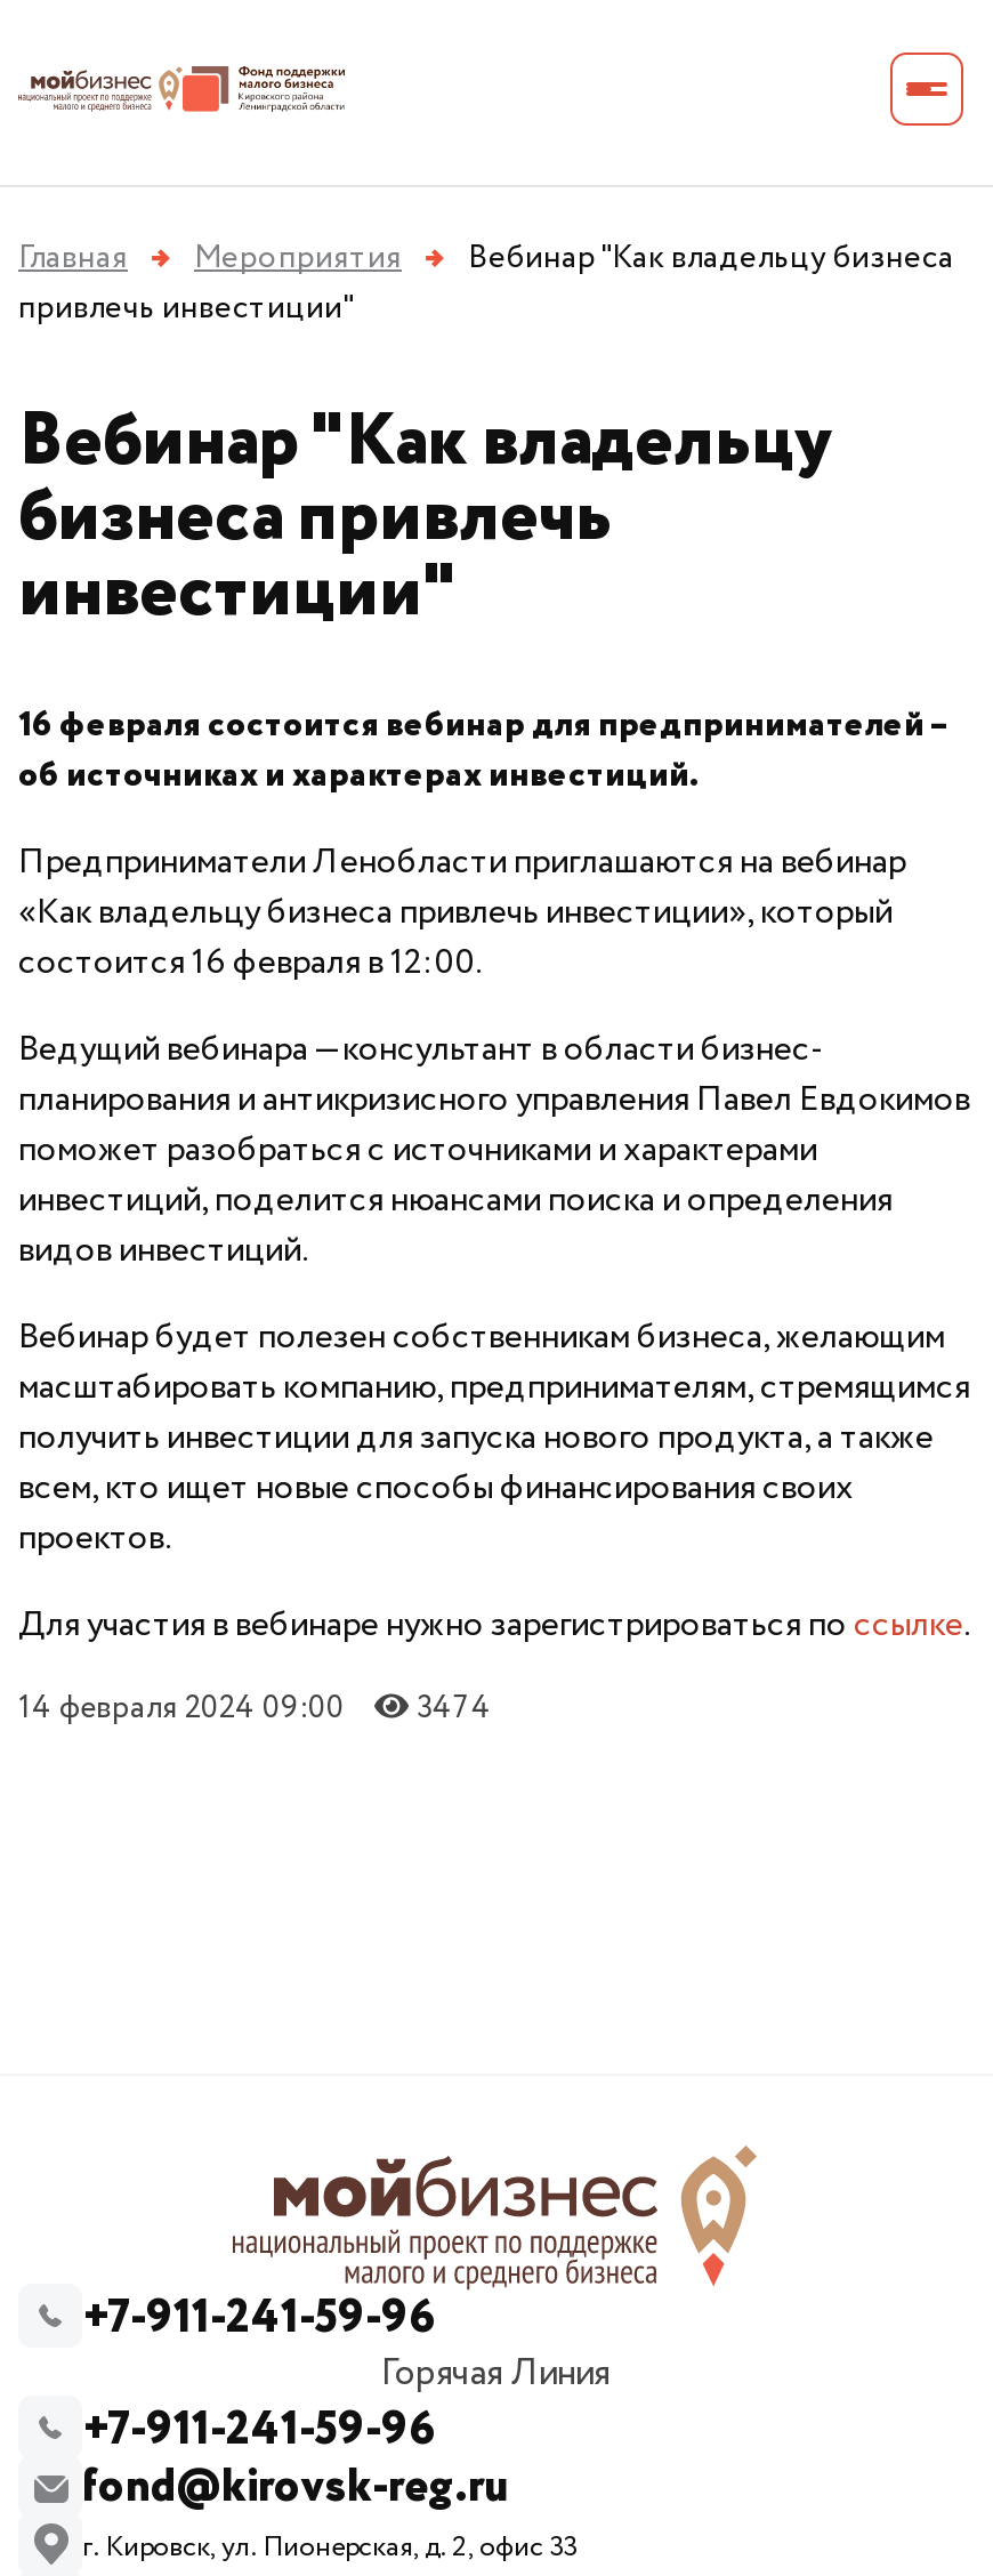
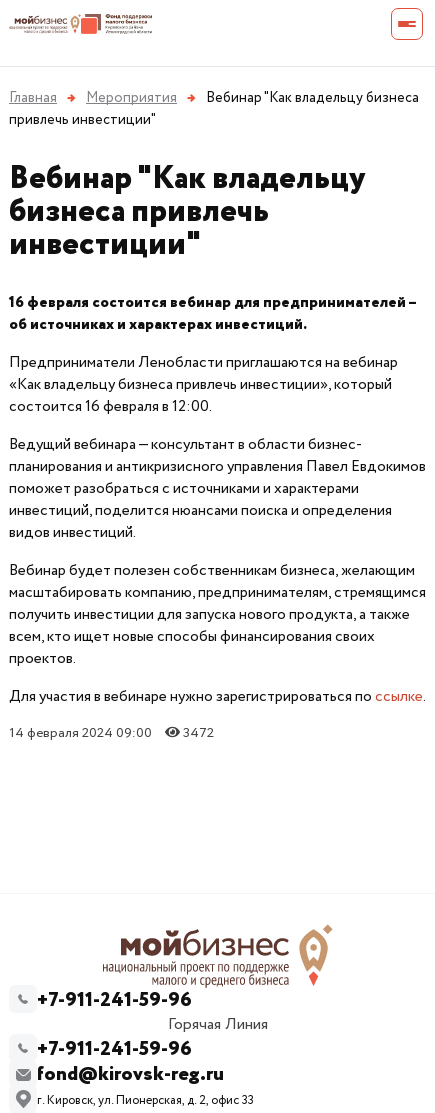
[18,1685,492,1731] 14 февраля 2024 09:00 3474 -> [9,723,214,743] 14 февраля 2024 09:00 3472

